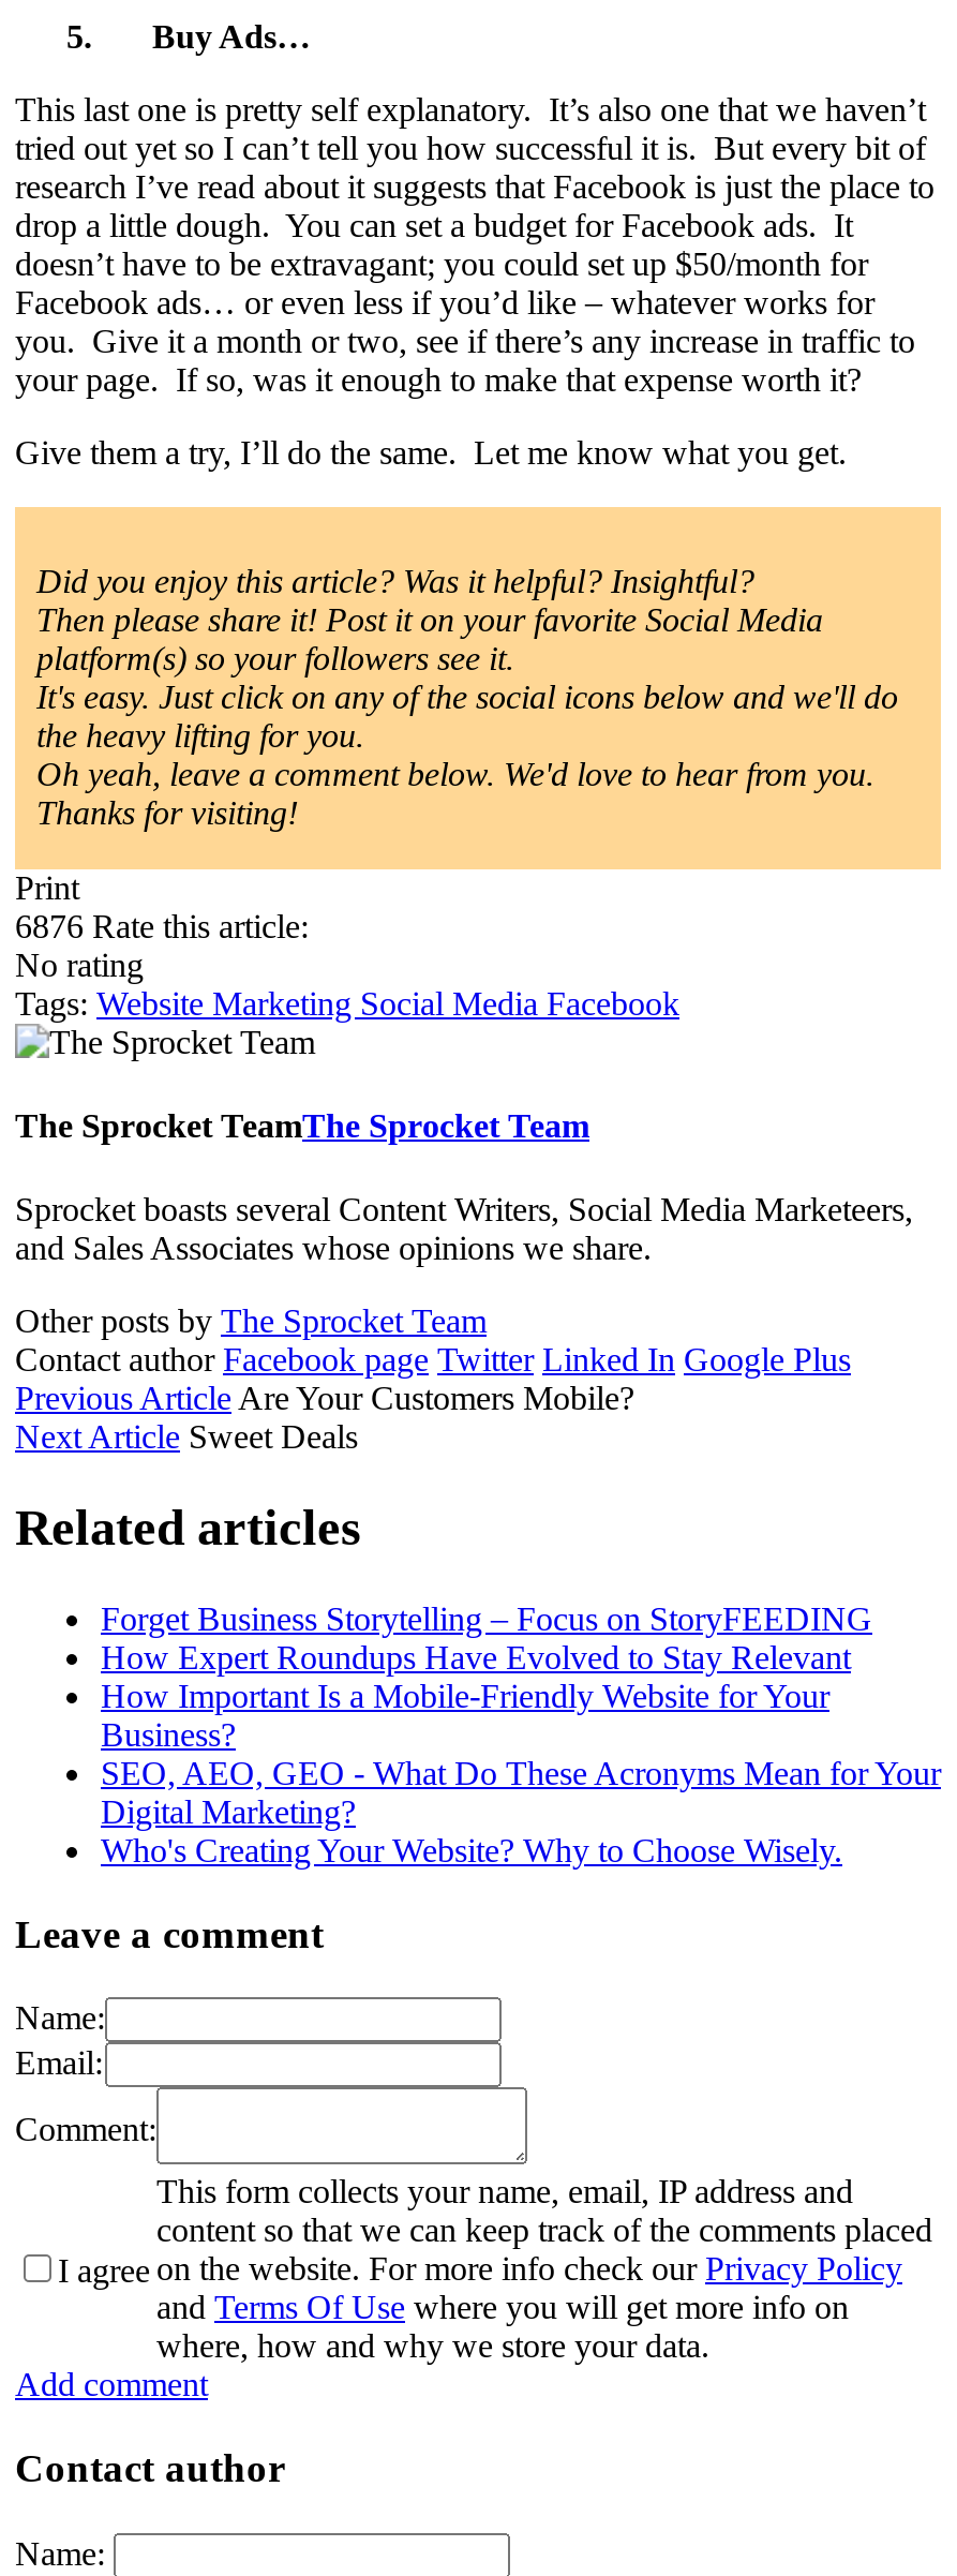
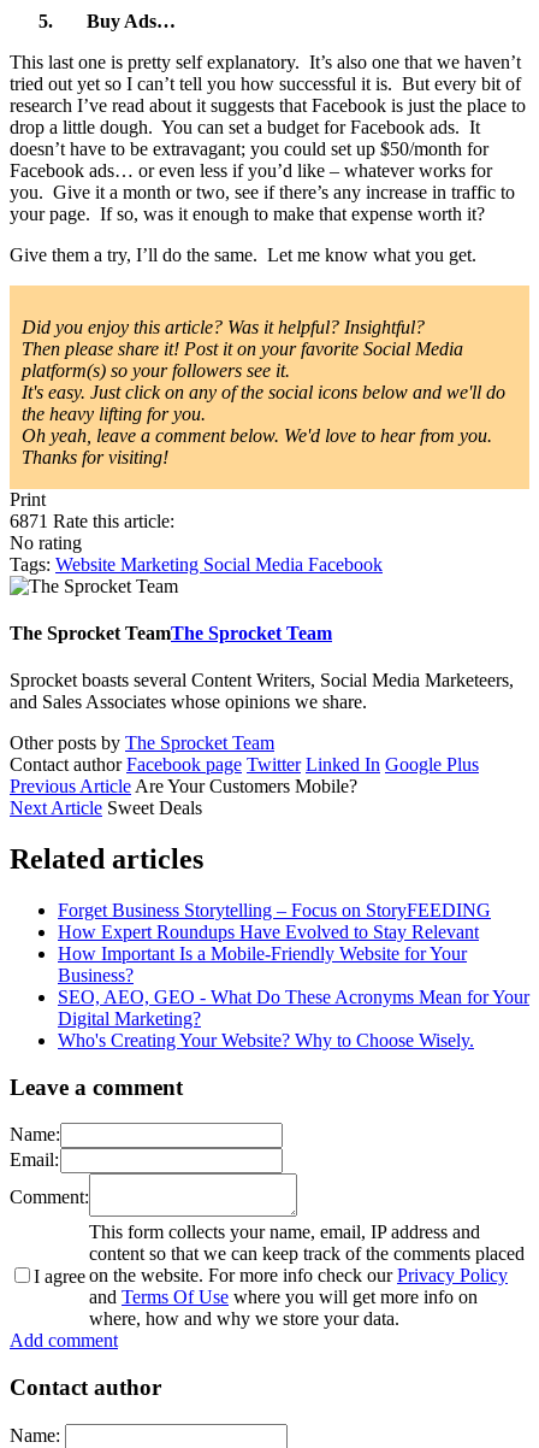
[15,907,309,943] 6876 Rate this article: -> [10,510,174,531] 6871 Rate this article:

